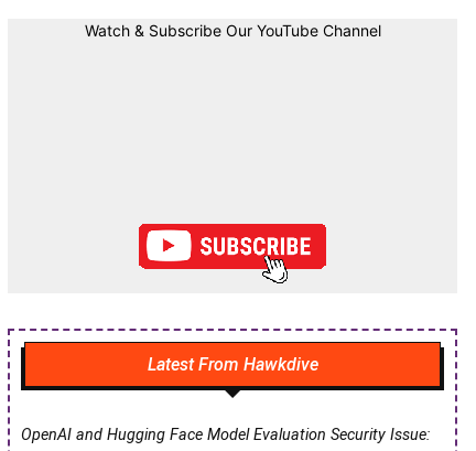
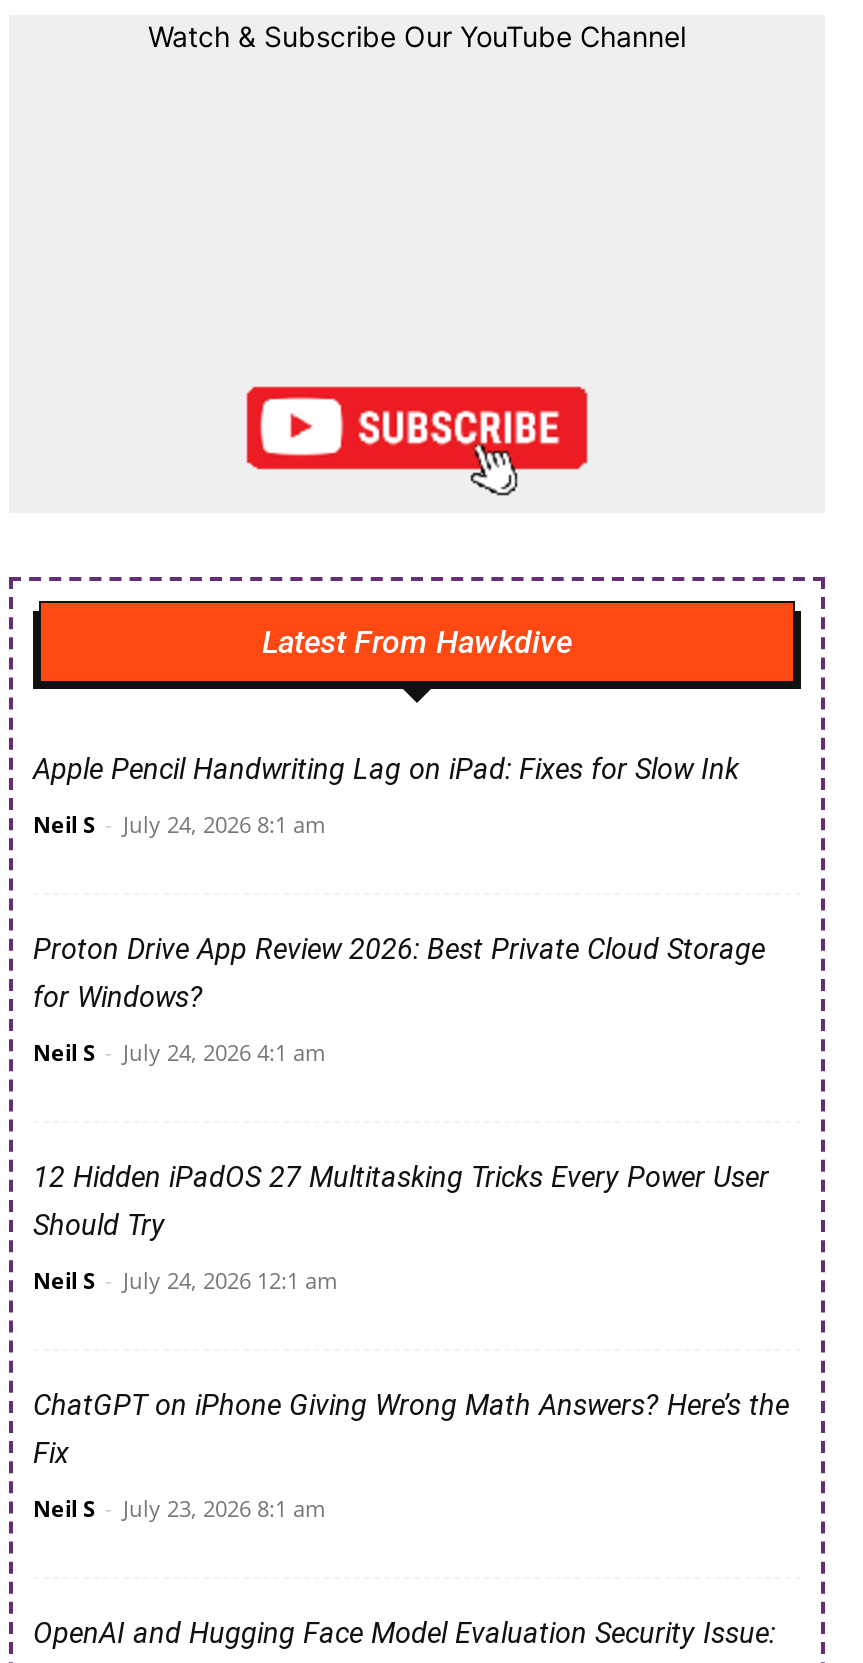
none -> [33,754,739,840] Apple Pencil Handwriting Lag on iPad: Fixes for Slow Ink | Neil S - July 24, 2026 8:1 am
none -> [33,934,765,1068] Proton Drive App Review 2026: Best Private Cloud Storage | for Windows? | Neil S - July 24, 2026 4:1 am
none -> [33,1162,769,1296] 12 Hidden iPadOS 27 Multitasking Tricks Every Power User | Should Try | Neil S - July 24, 2026 12:1 am
none -> [33,1390,789,1524] ChatGPT on iPhone Giving Wrong Math Answers? Here’s the | Fix | Neil S - July 23, 2026 8:1 am

